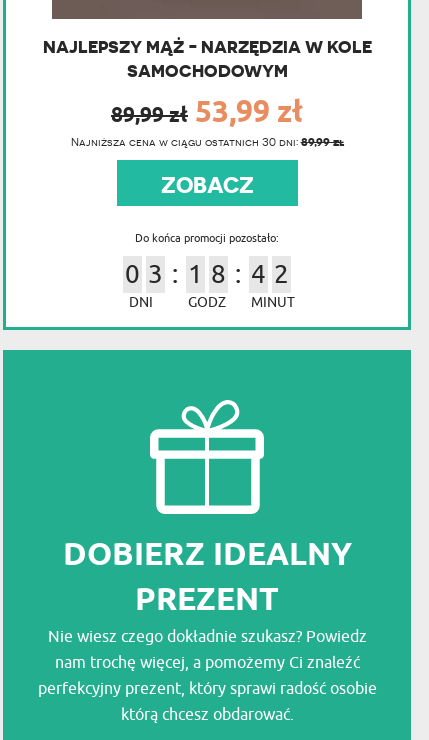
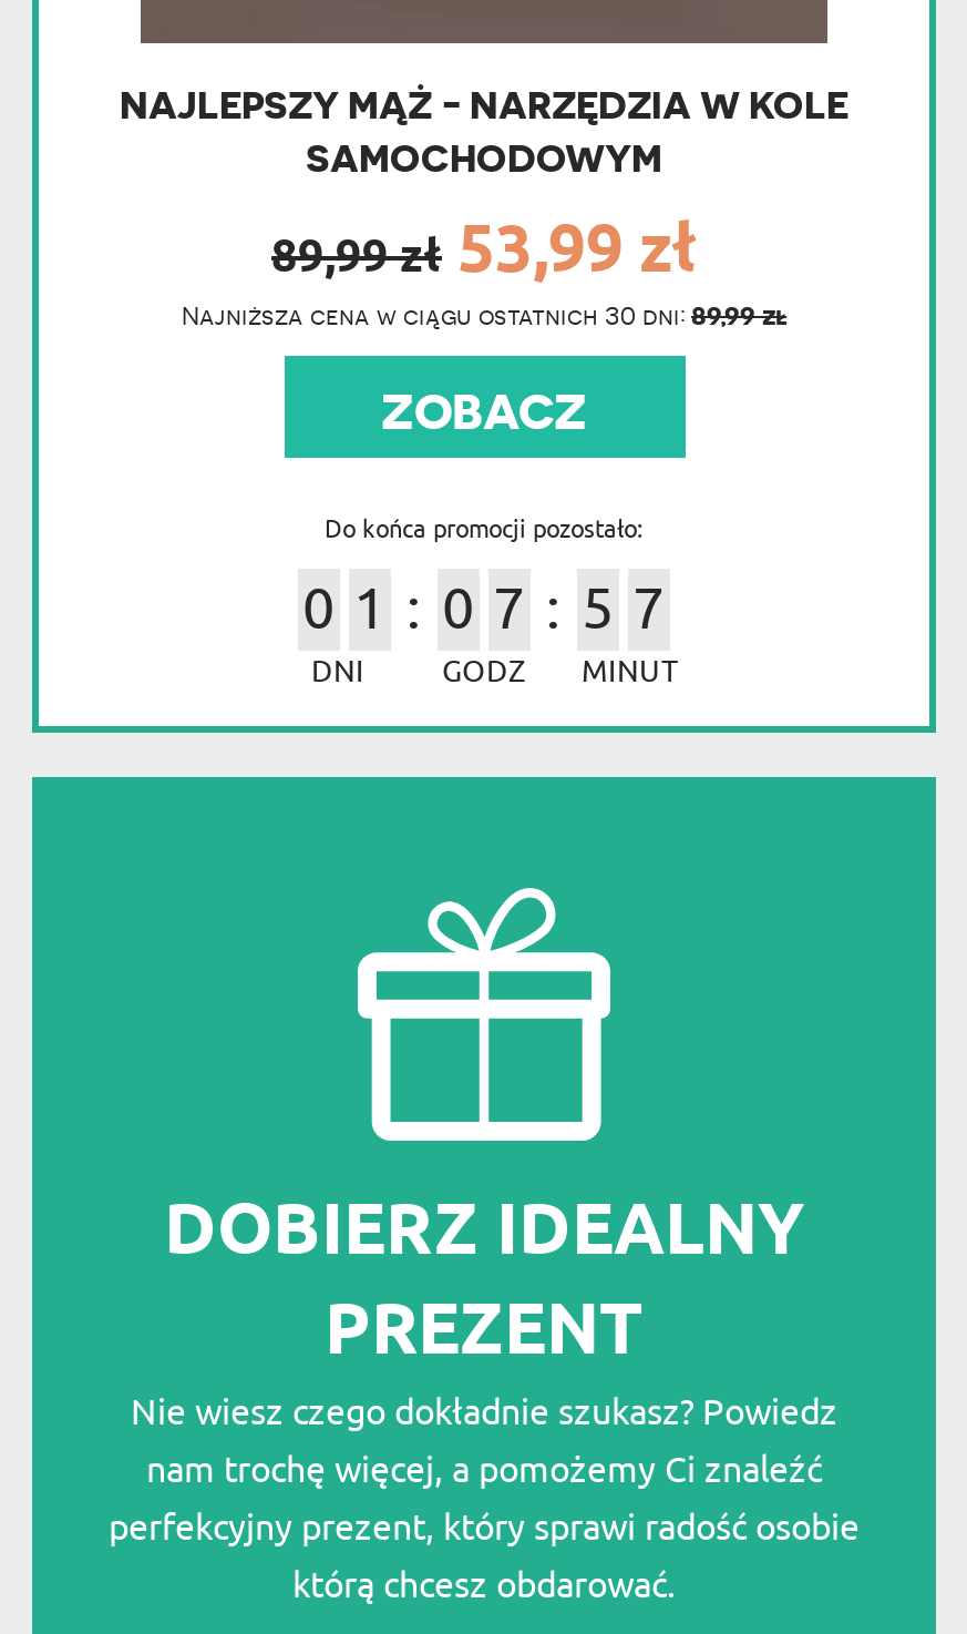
[125,258,163,291] 0 3 -> [302,573,387,646] 0 1
[188,258,226,291] 1 8 -> [442,573,526,646] 0 7
[251,258,289,291] 4 2 -> [582,573,666,646] 5 7

